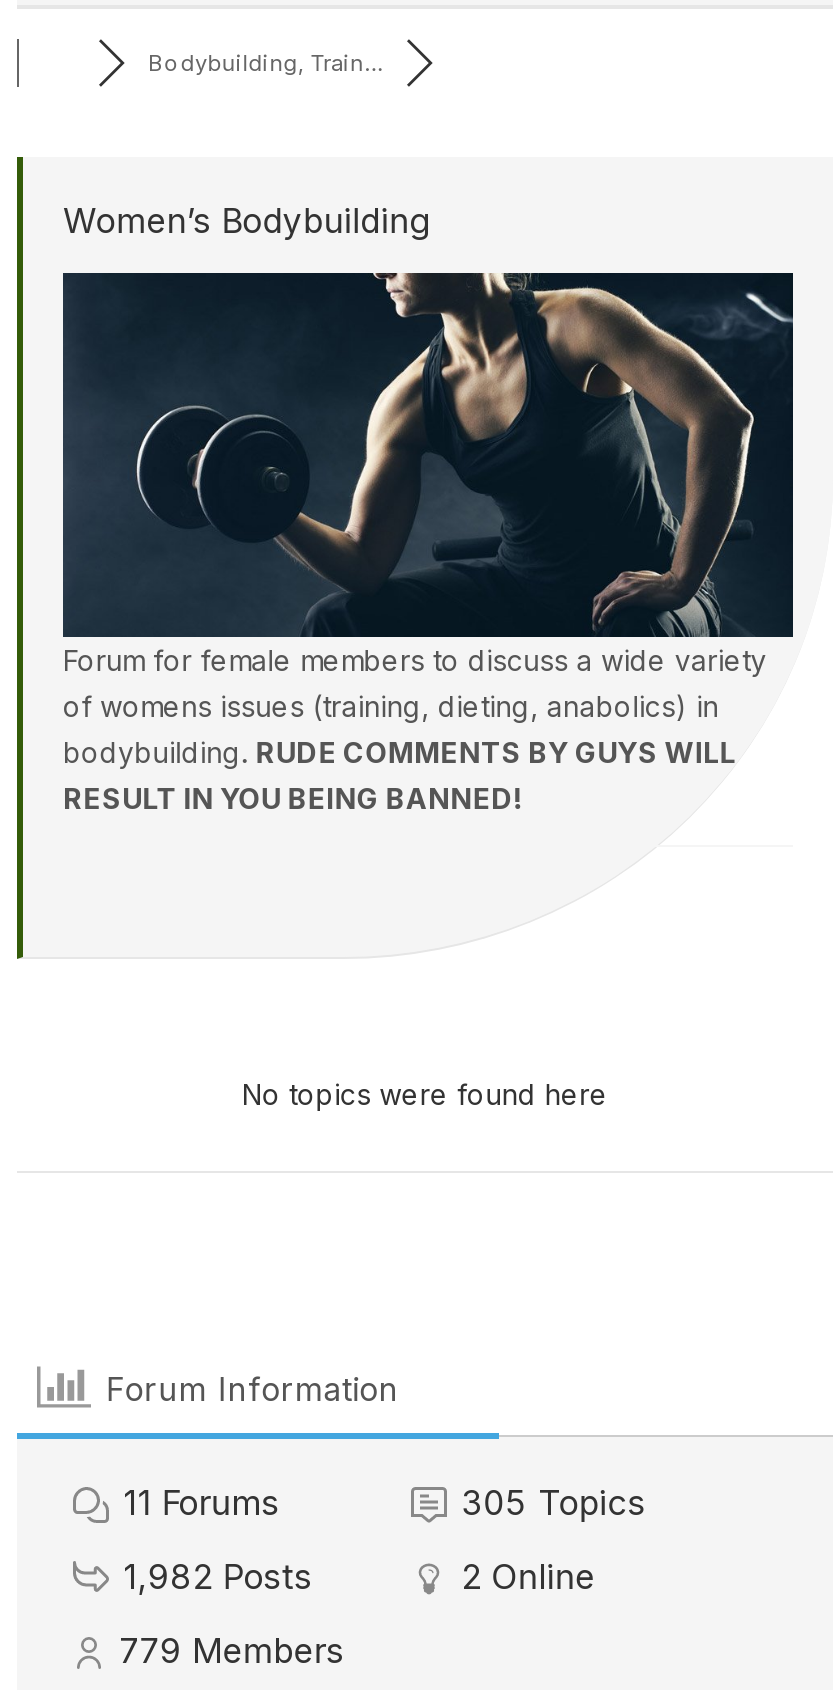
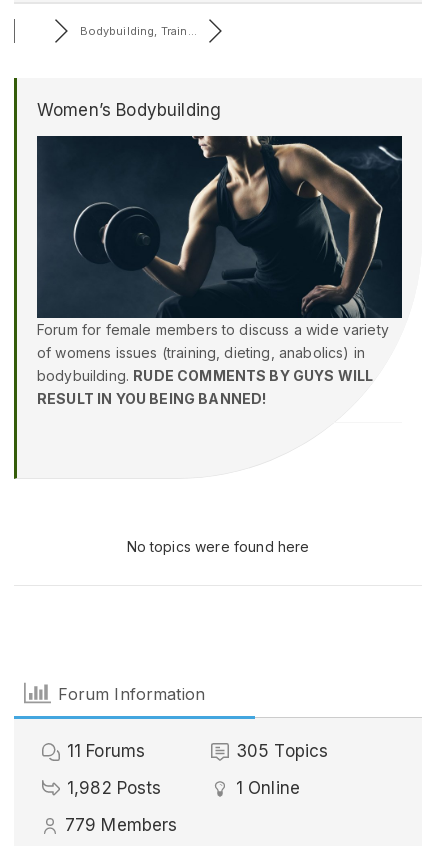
[461,1558,595,1598] 2 Online -> [236,778,300,798] 1 Online

